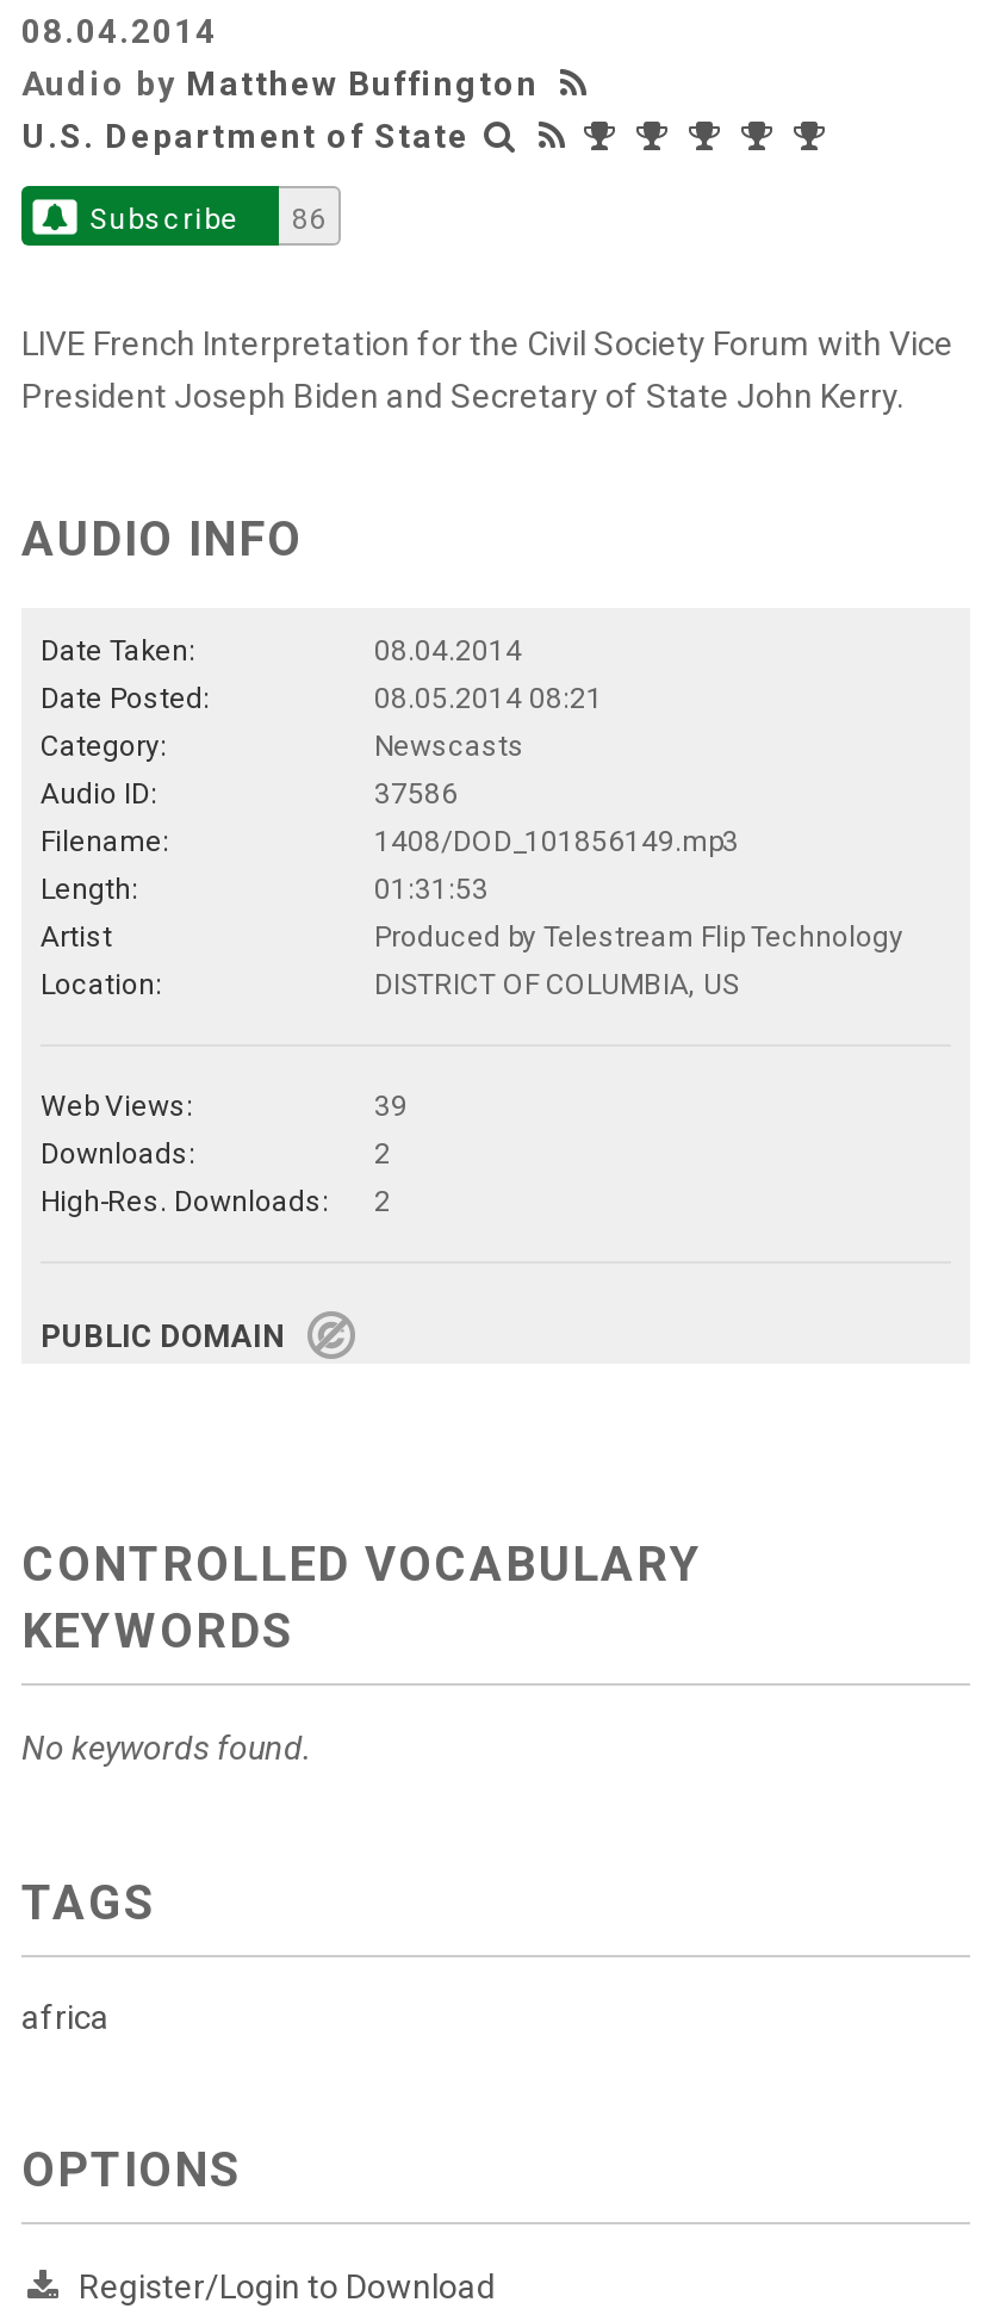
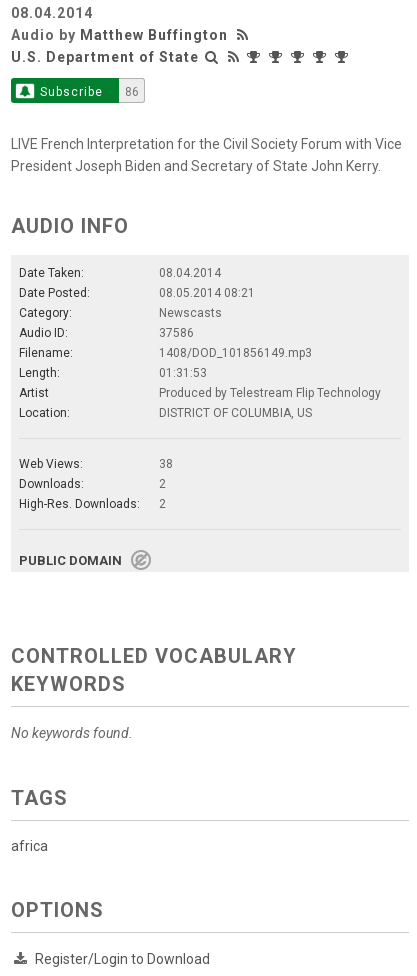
[374,1090,408,1123] 39 -> [159,457,173,471] 38

